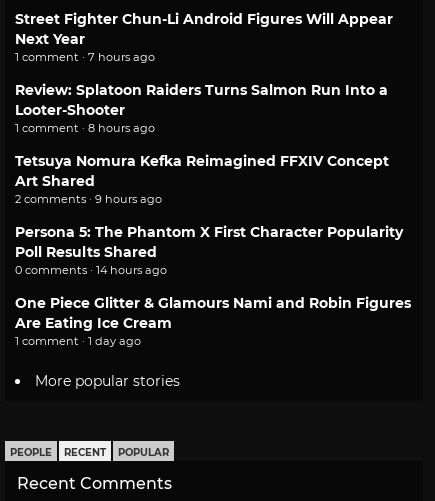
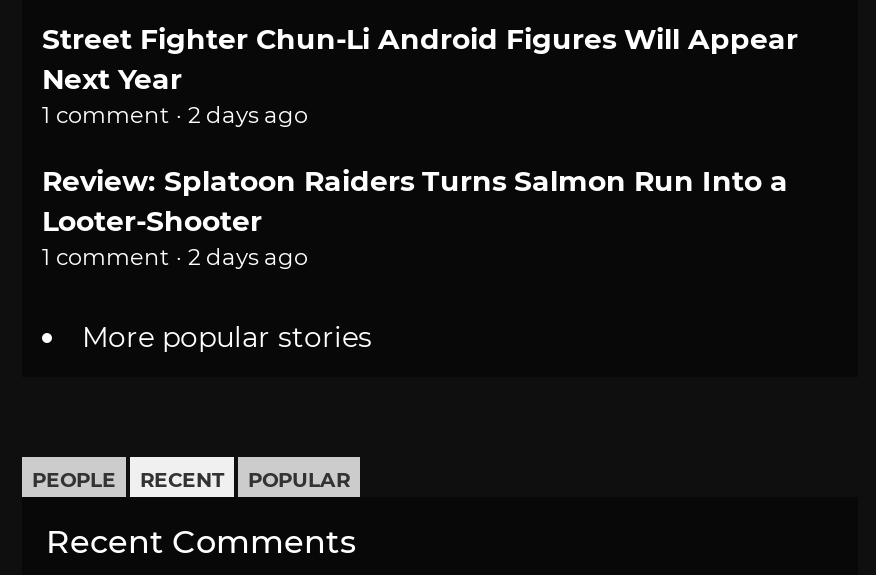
[15,50,155,64] 1 comment · 7 hours ago -> [42,100,308,128] 1 comment · 2 days ago
[15,121,411,348] 1 comment · 8 hours ago | Tetsuya Nomura Kefka Reimagined FFXIV Concept | Art Shared | 2 comments · 9 hours ago | Persona 5: The Phantom X First Character Popularity | Poll Results Shared | 0 comments · 14 hours ago | One Piece Glitter & Glamours Nami and Robin Figures | Are Eating Ice Cream | 1 comment · 1 day ago -> [42,242,308,270] 1 comment · 2 days ago

